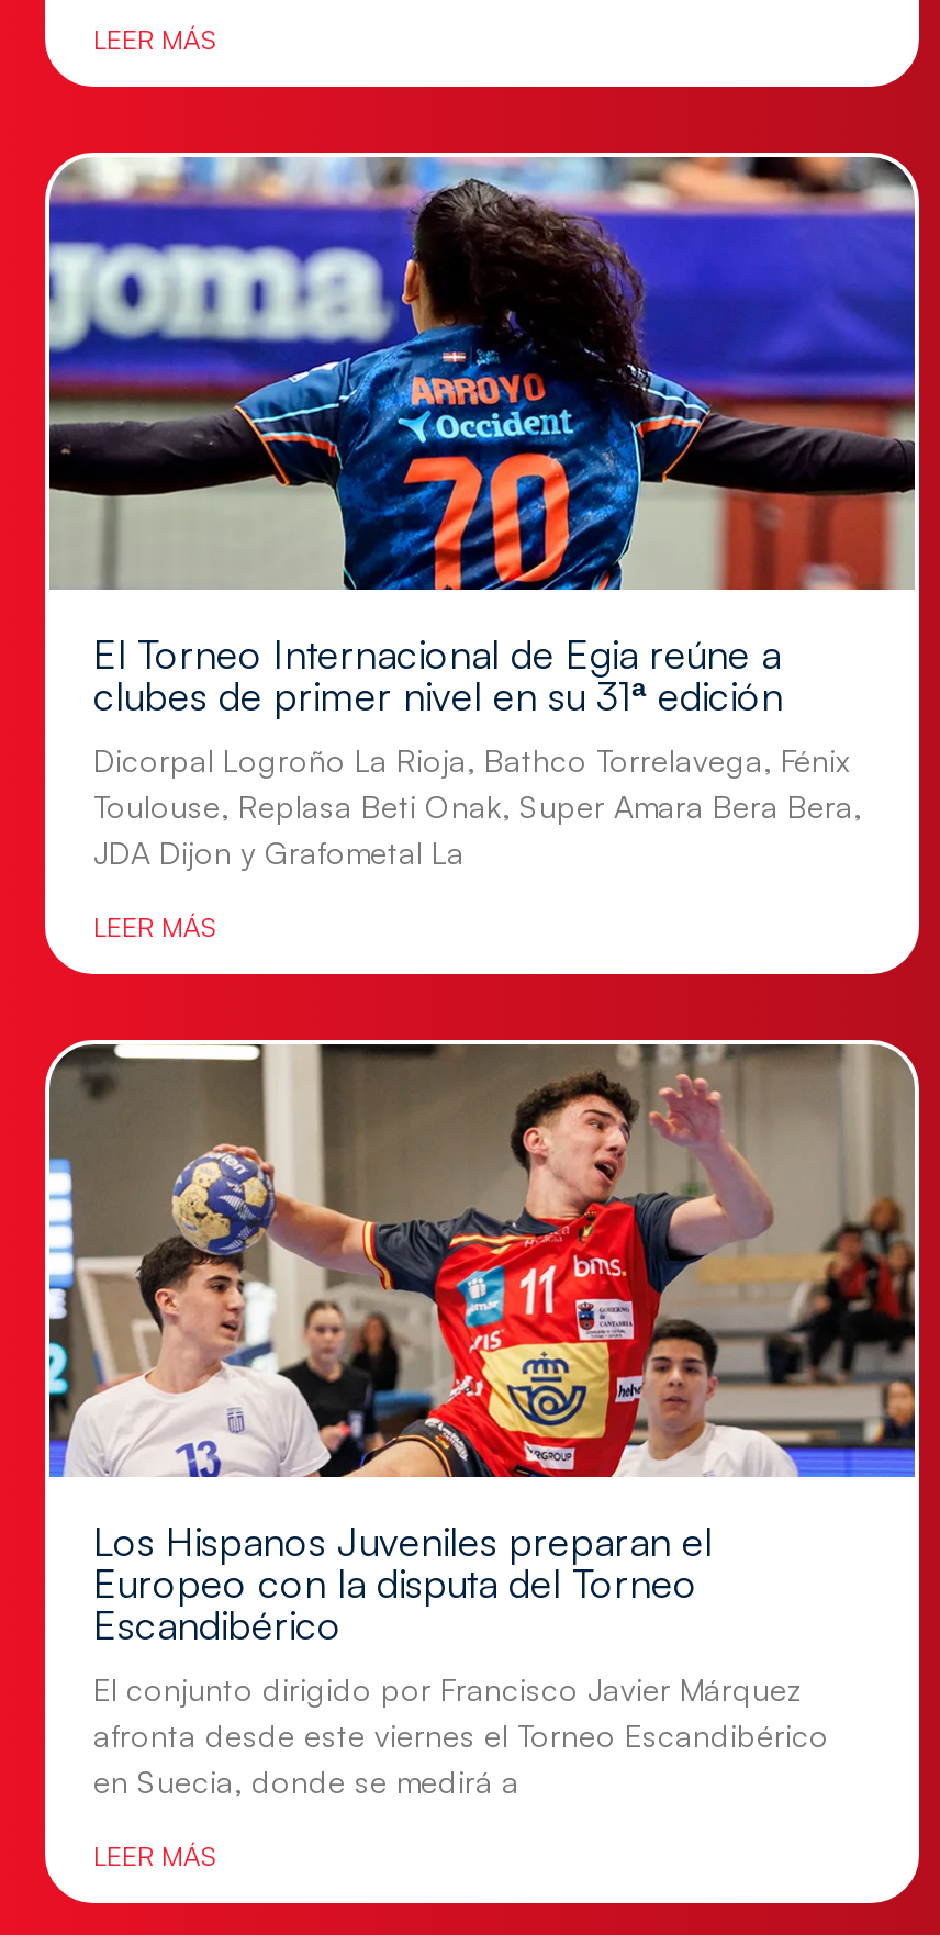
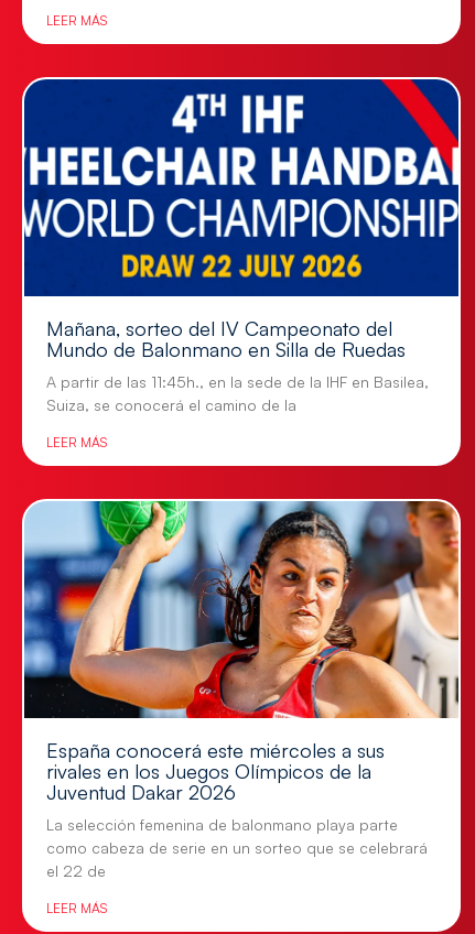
[47,152,917,719] [image] | El Torneo Internacional de Egia reúne a | clubes de primer nivel en su 31ª edición -> [23,77,460,361] [image] | Mañana, sorteo del IV Campeonato del | Mundo de Balonmano en Silla de Ruedas
[93,741,862,870] Dicorpal Logroño La Rioja, Bathco Torrelavega, Fénix | Toulouse, Replasa Beti Onak, Super Amara Bera Bera, | JDA Dijon y Grafometal La -> [46,372,429,414] A partir de las 11:45h., en la sede de la IHF en Basilea, | Suiza, se conocerá el camino de la
[47,1039,917,1648] [image] | Los Hispanos Juveniles preparan el | Europeo con la disputa del Torneo | Escandibérico -> [23,499,460,804] [image] | España conocerá este miércoles a sus | rivales en los Juegos Olímpicos de la | Juventud Dakar 2026
[93,1670,829,1799] El conjunto dirigido por Francisco Javier Márquez | afronta desde este viernes el Torneo Escandibérico | en Suecia, donde se medirá a -> [46,815,428,880] La selección femenina de balonmano playa parte | como cabeza de serie en un sorteo que se celebrará | el 22 de

